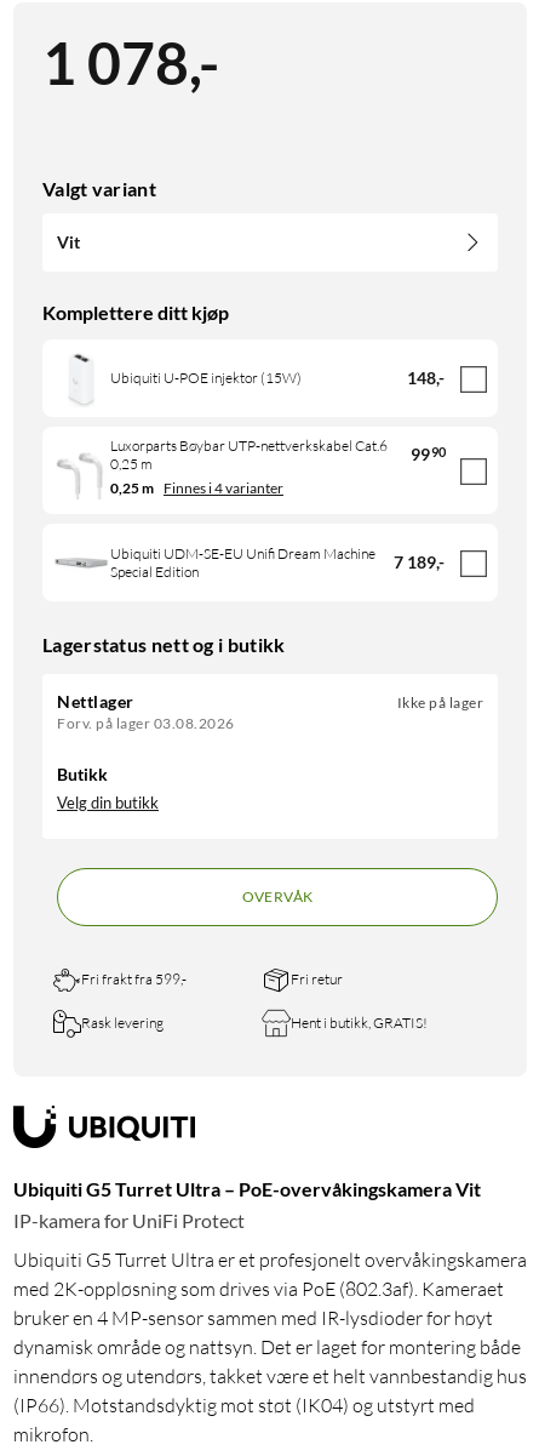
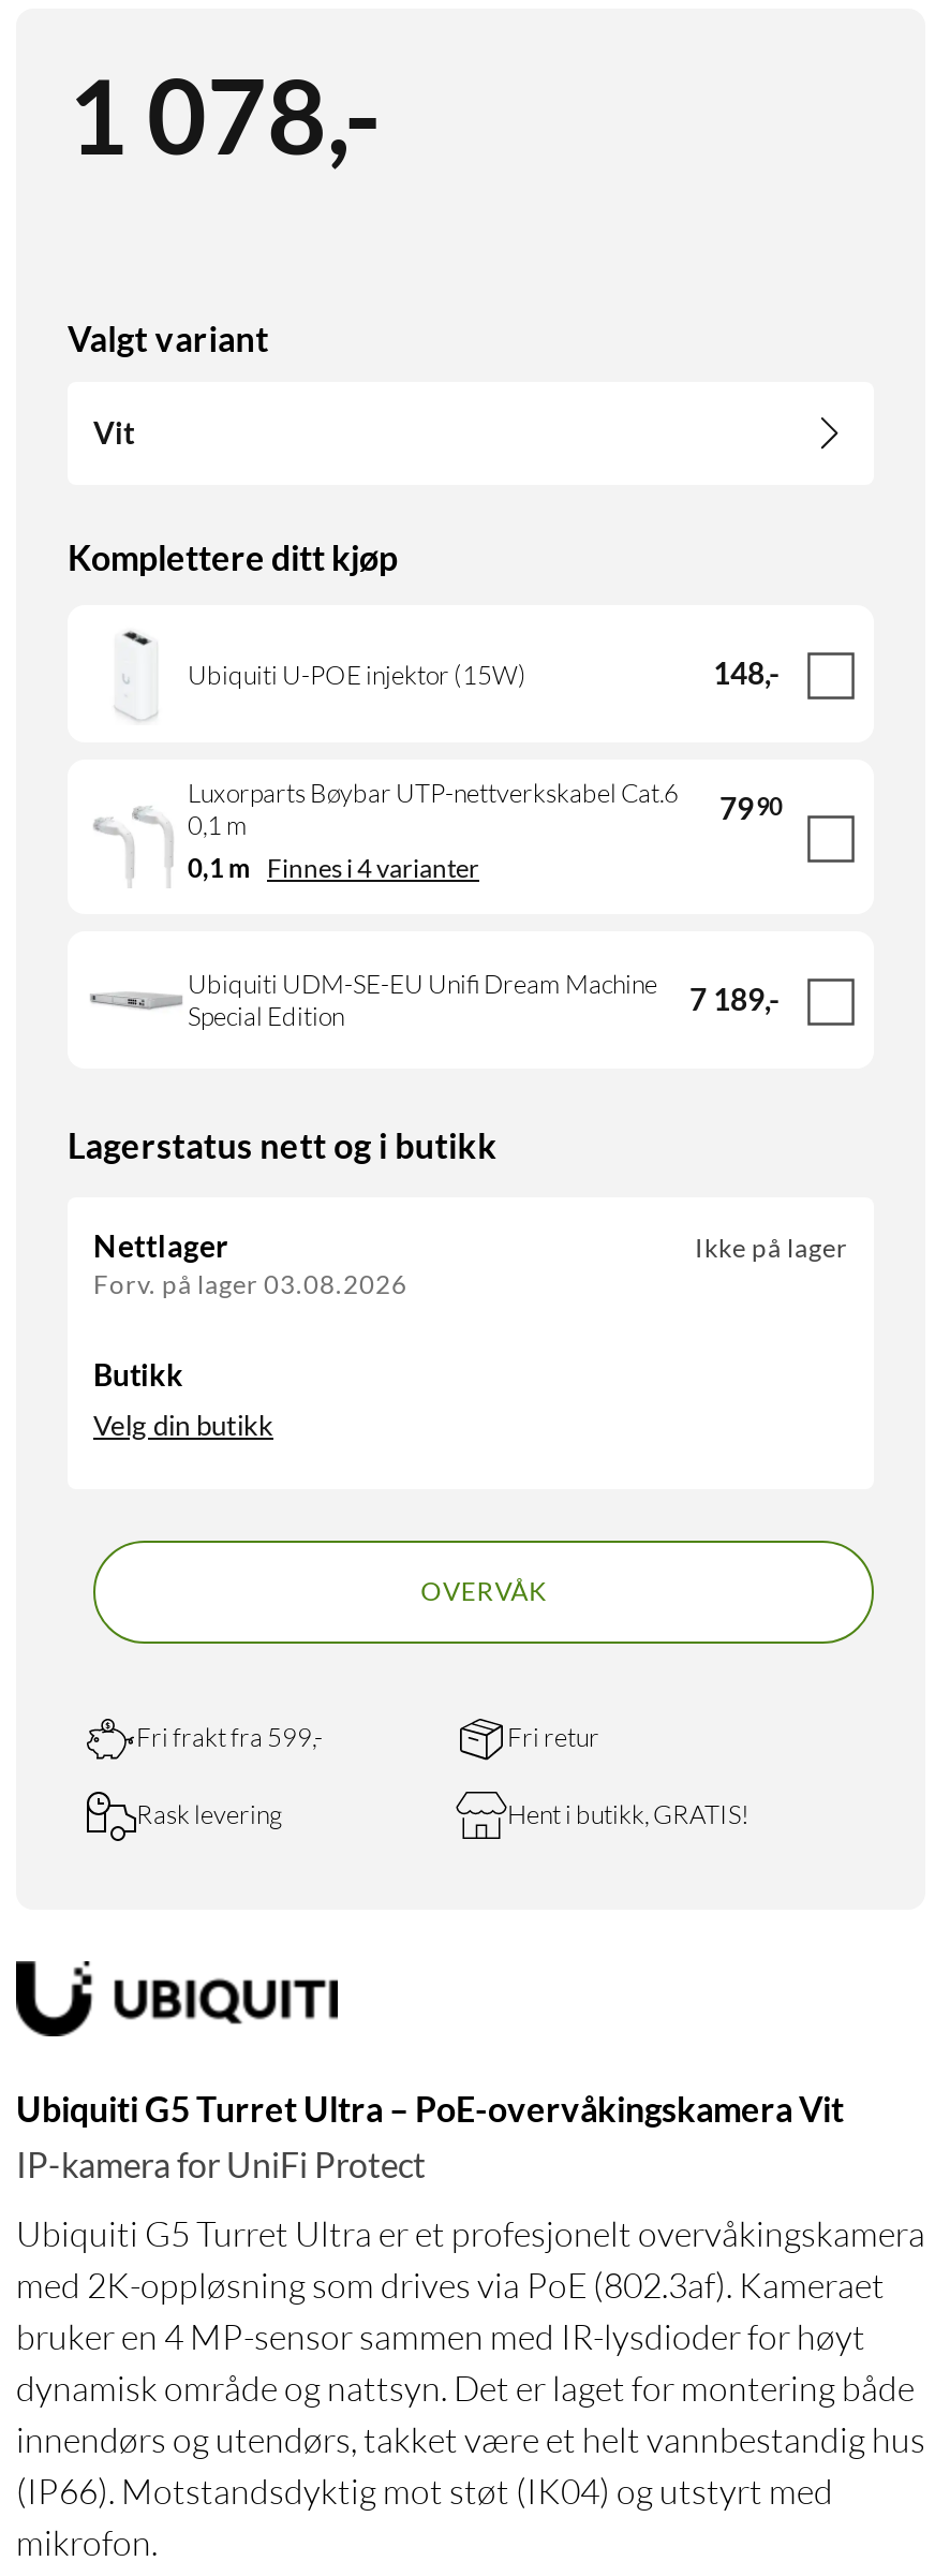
[110,436,446,464] Luxorparts Bøybar UTP-nettverkskabel Cat.6 99 90 -> [188,778,782,827] Luxorparts Bøybar UTP-nettverkskabel Cat.6 79 90
[110,454,153,472] 0,25 m -> [188,810,248,842] 0,1 m
[110,478,283,496] 0,25 m Finnes i 4 varianter -> [188,853,479,885] 0,1 m Finnes i 4 varianter

